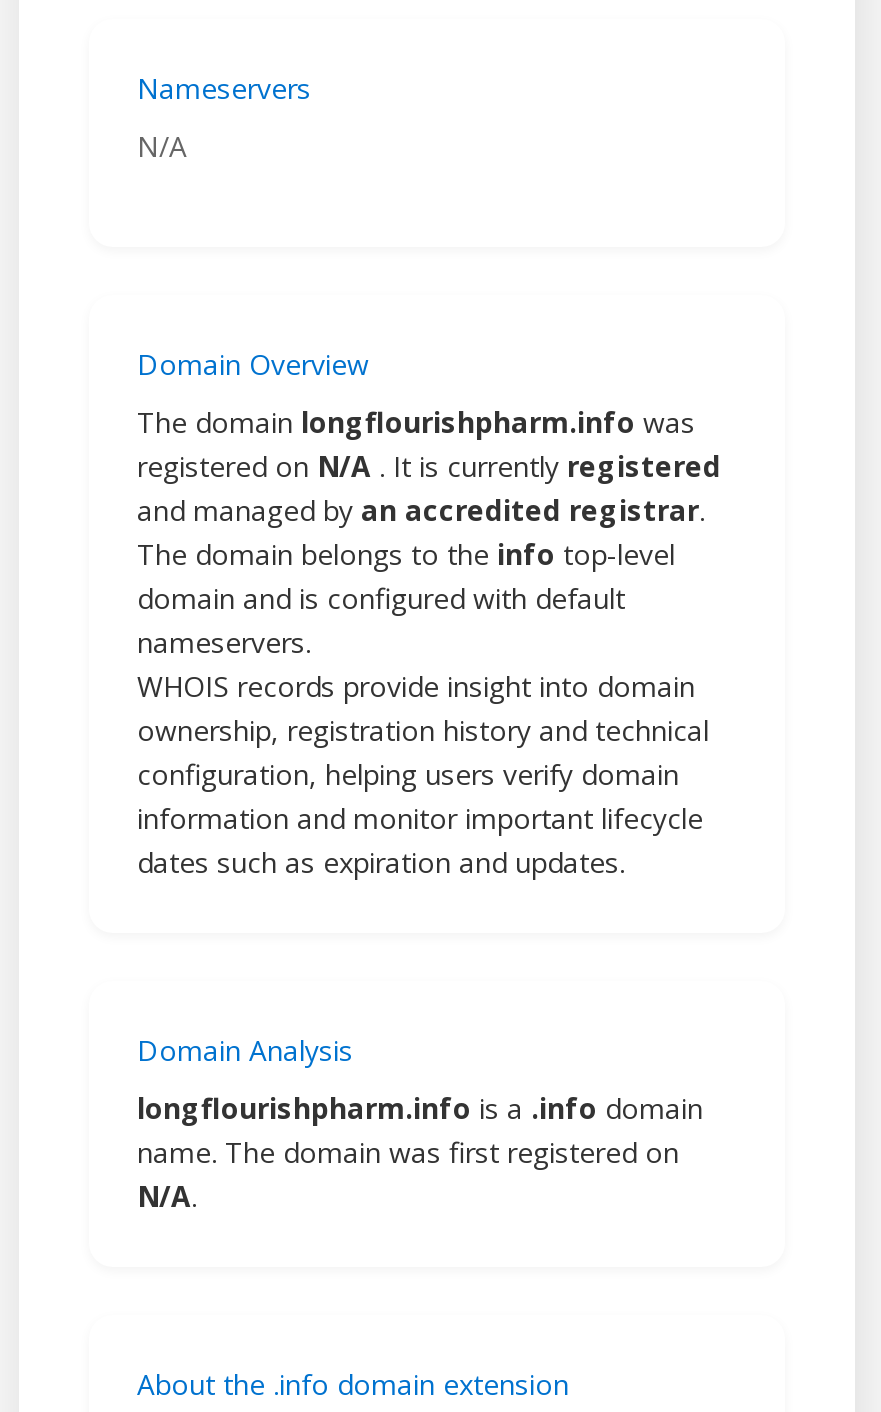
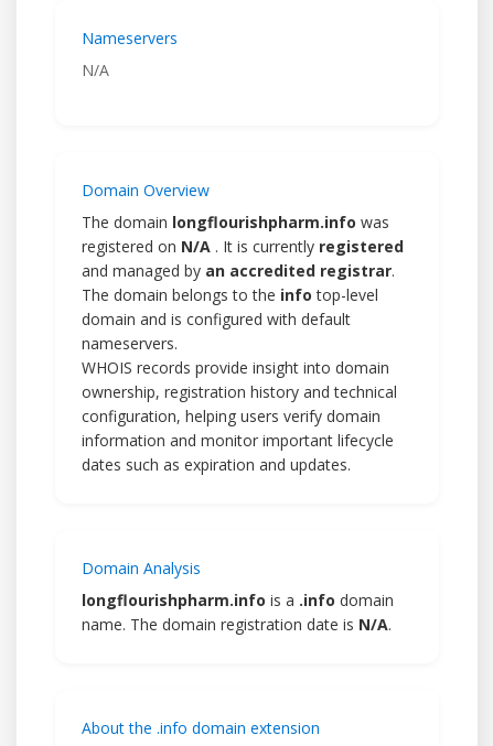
[137,1133,679,1215] name. The domain was first registered on | N/A. -> [82,614,392,635] name. The domain registration date is N/A.

